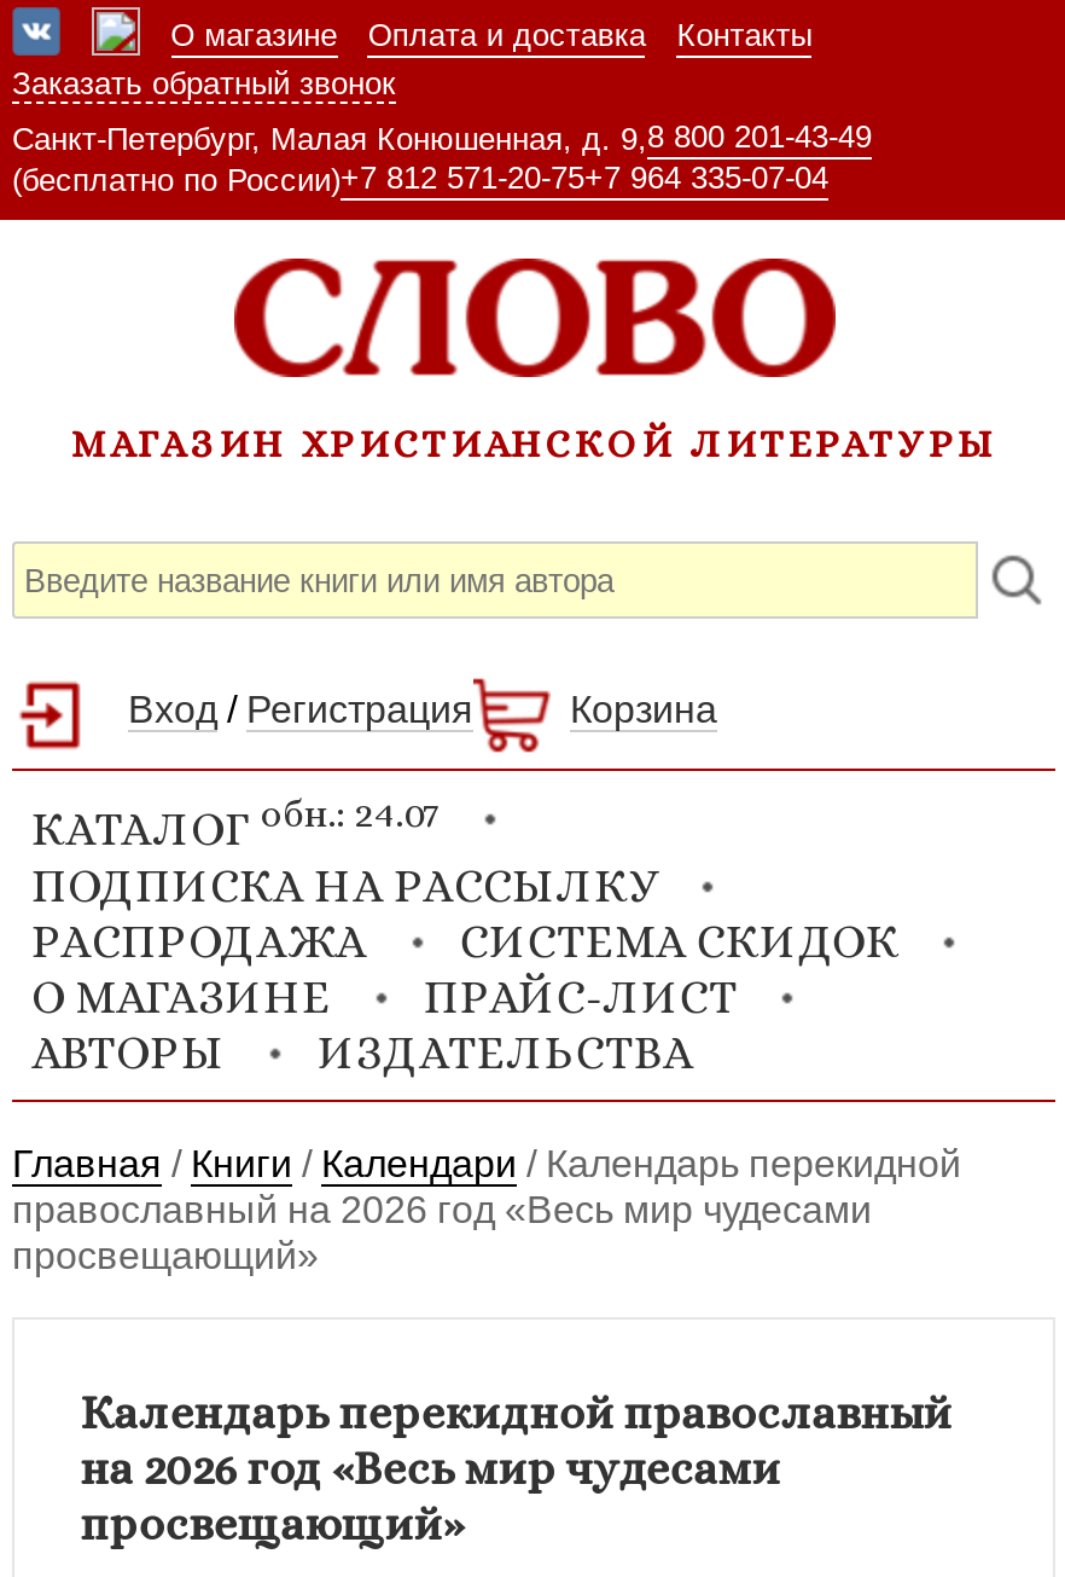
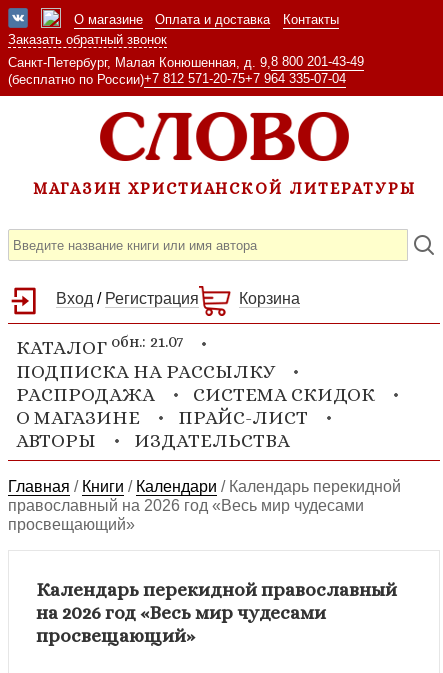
[31,791,440,855] КАТАЛОГ обн.: 24.07 -> [16,332,183,359] КАТАЛОГ обн.: 21.07

